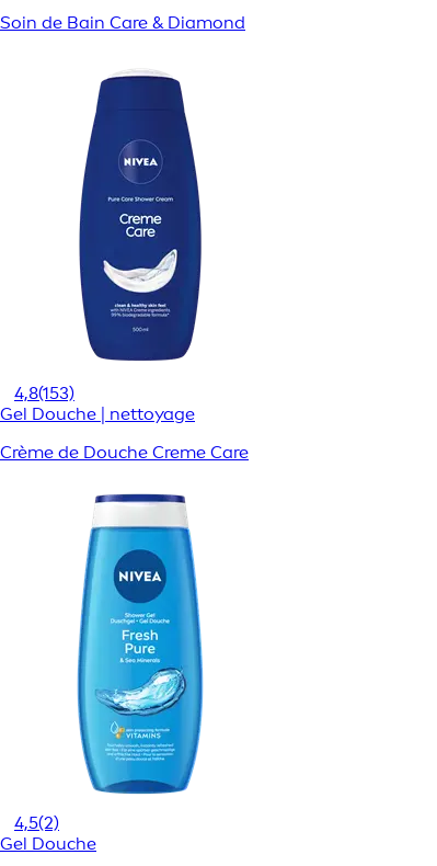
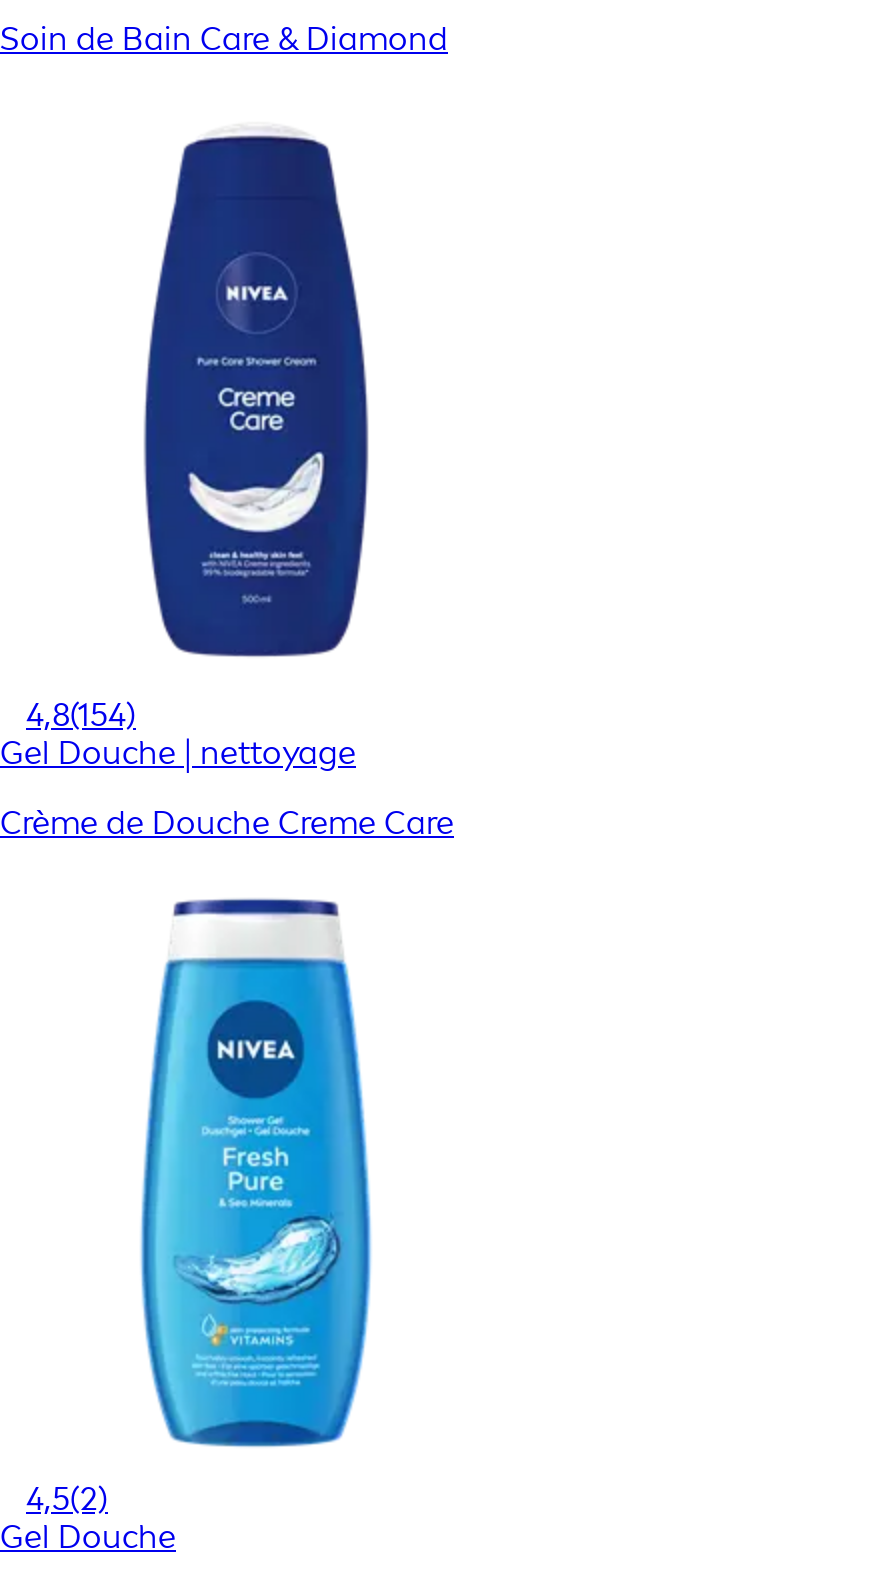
[14,382,74,403] 4,8(153) -> [26,696,136,734] 4,8(154)

